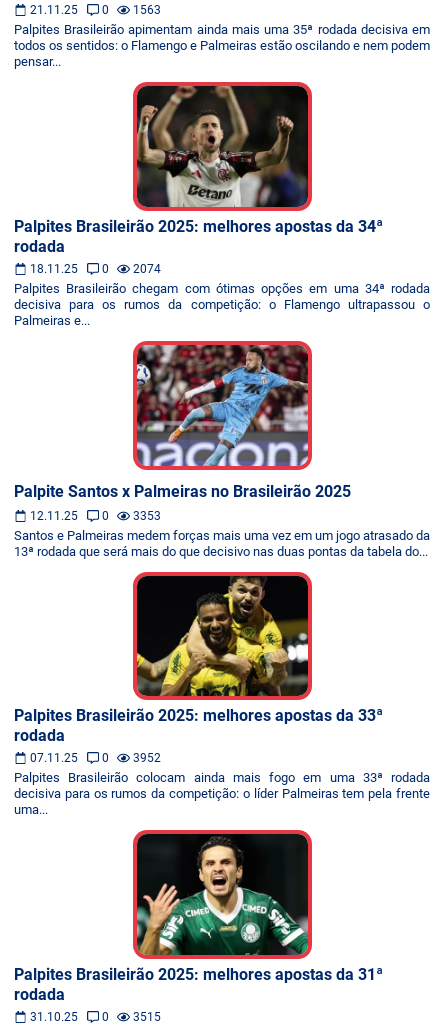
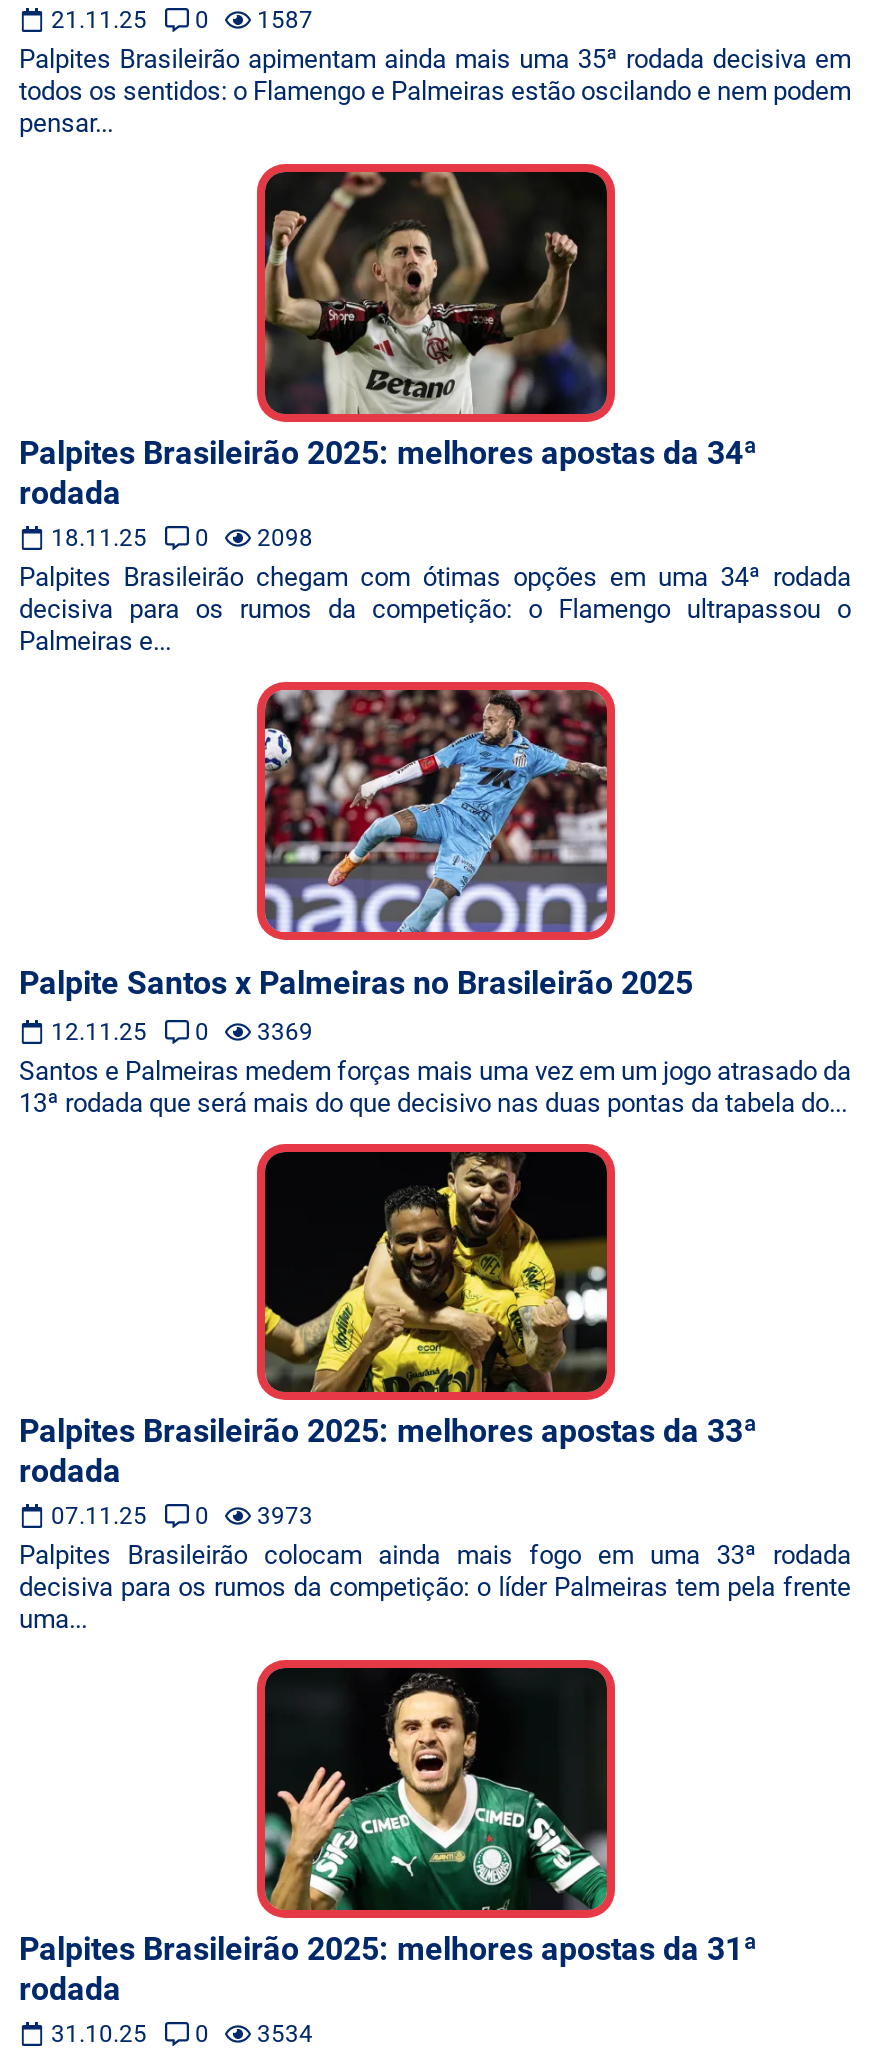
[30,3,161,17] 21.11.25 0 1563 -> [51,7,313,35] 21.11.25 0 1587
[30,262,161,276] 18.11.25 0 2074 -> [51,524,313,552] 18.11.25 0 2098
[30,509,161,523] 12.11.25 0 3353 -> [51,1017,313,1045] 12.11.25 0 3369
[30,751,161,765] 07.11.25 0 3952 -> [51,1503,313,1531] 07.11.25 0 3973
[30,1010,161,1024] 31.10.25 0 3515 -> [51,2020,313,2048] 31.10.25 0 3534

